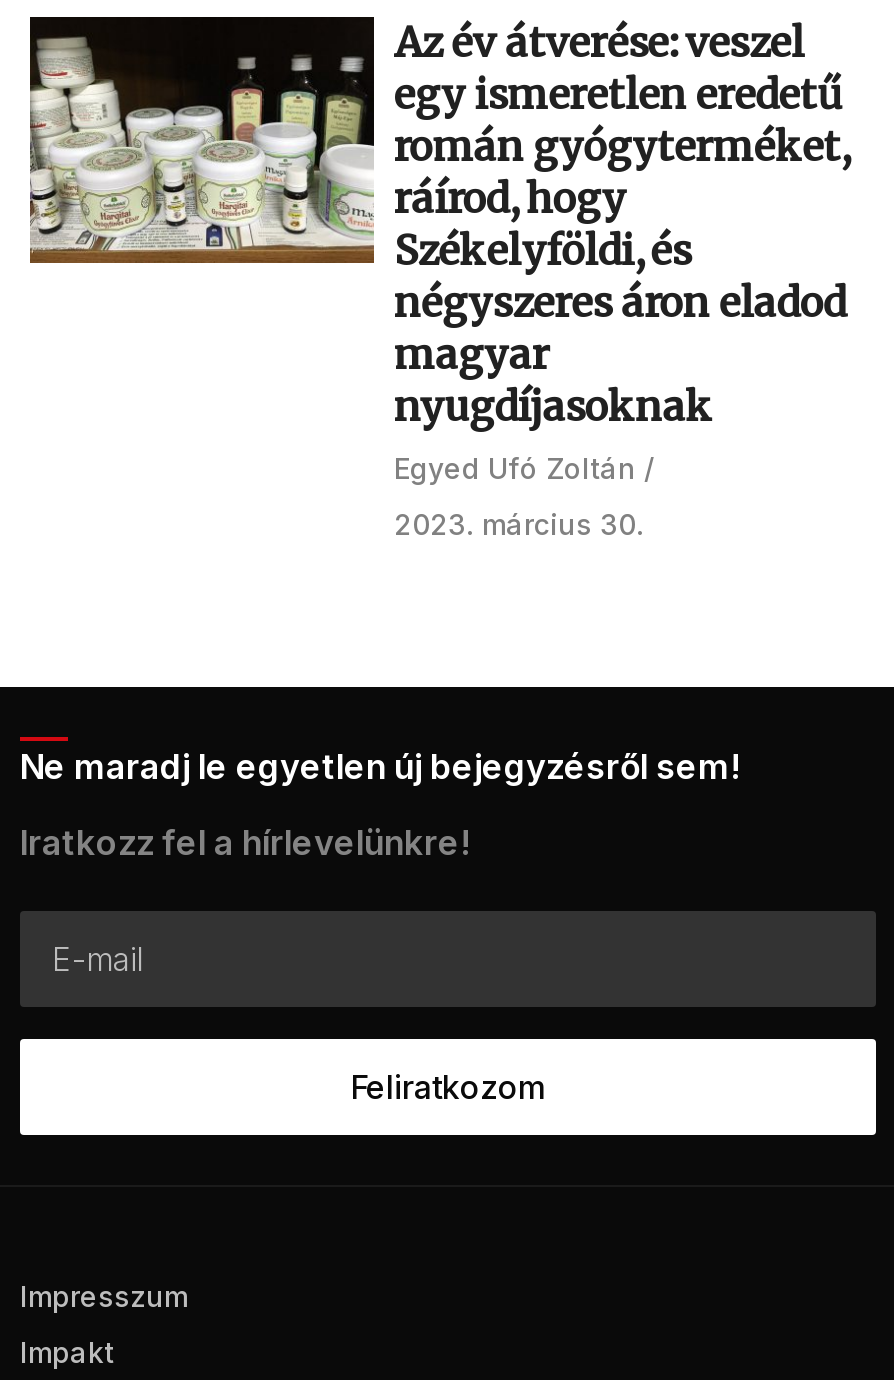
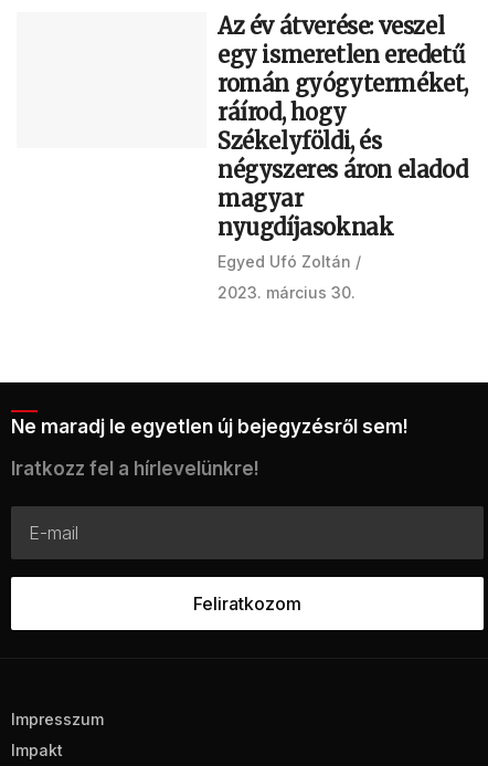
[28,15,376,265] [image] -> none

